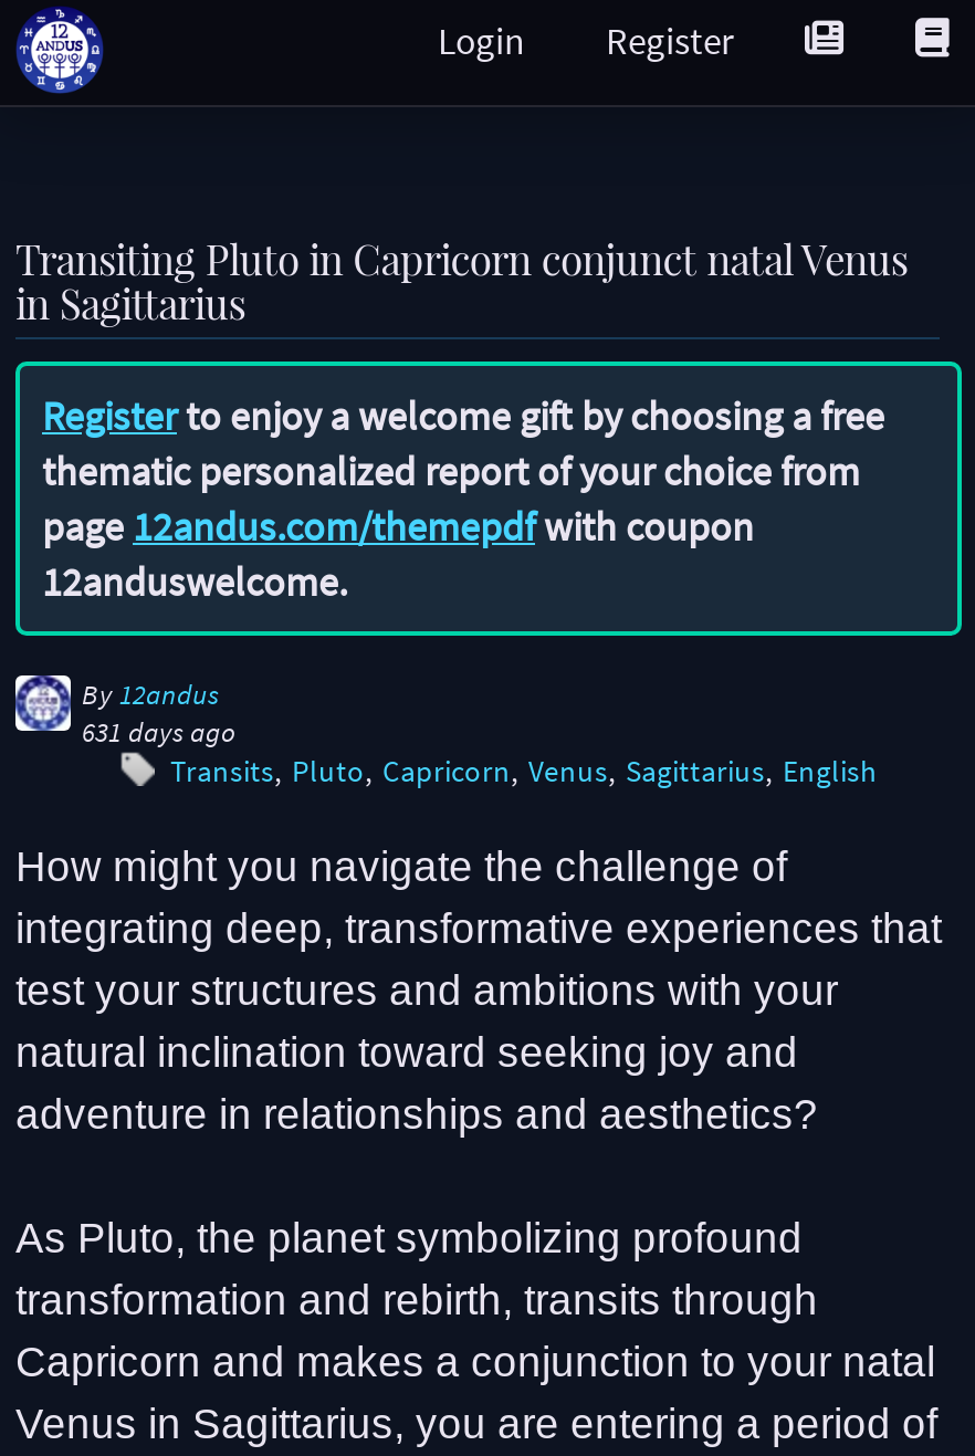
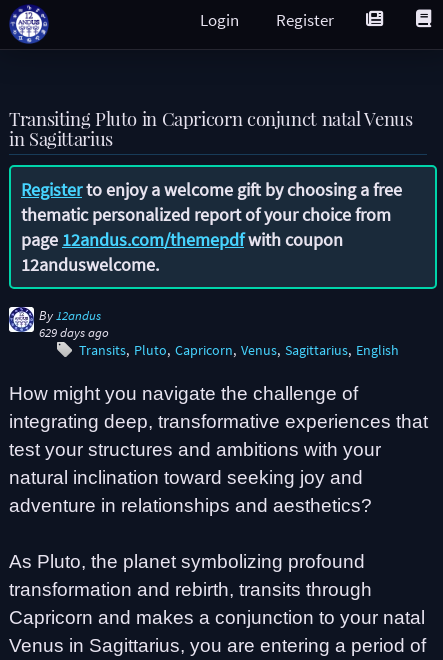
[82,715,237,748] 631 days ago -> [39,325,109,340] 629 days ago

